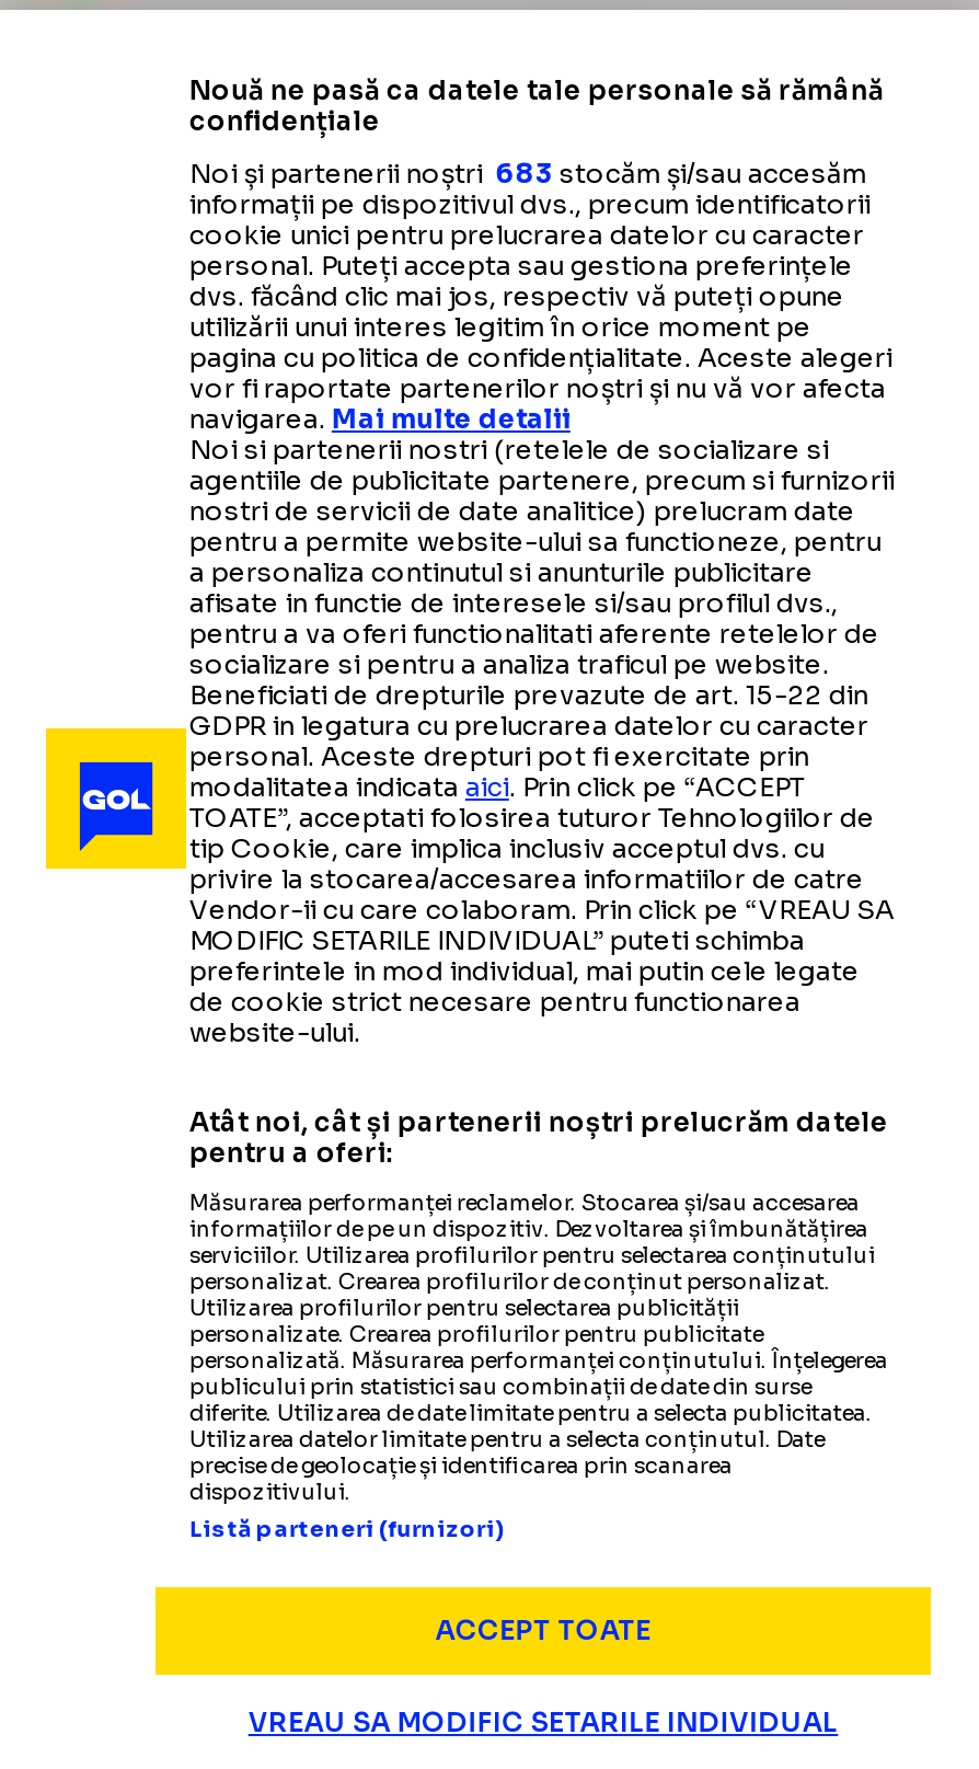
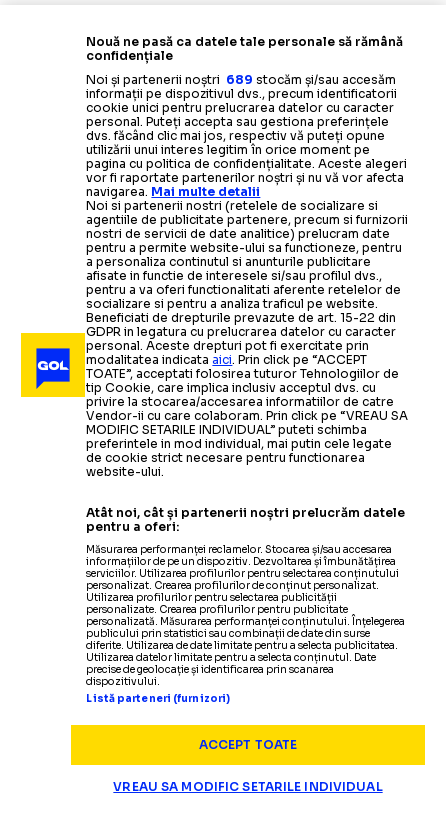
[189,157,866,189] Noi și partenerii noștri 683 stocăm și/sau accesăm -> [86,72,396,87] Noi și partenerii noștri 689 stocăm și/sau accesăm

